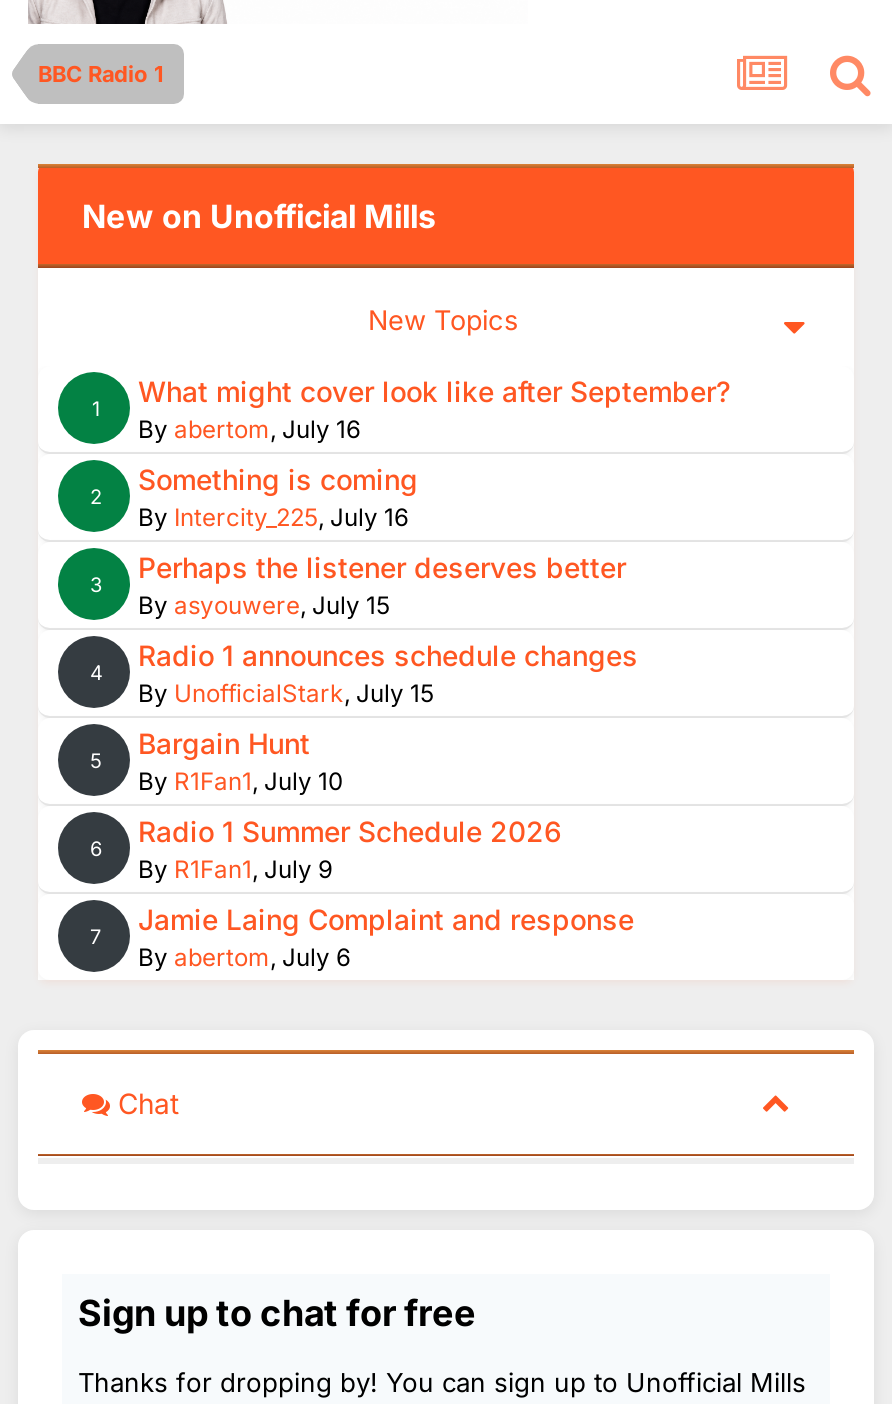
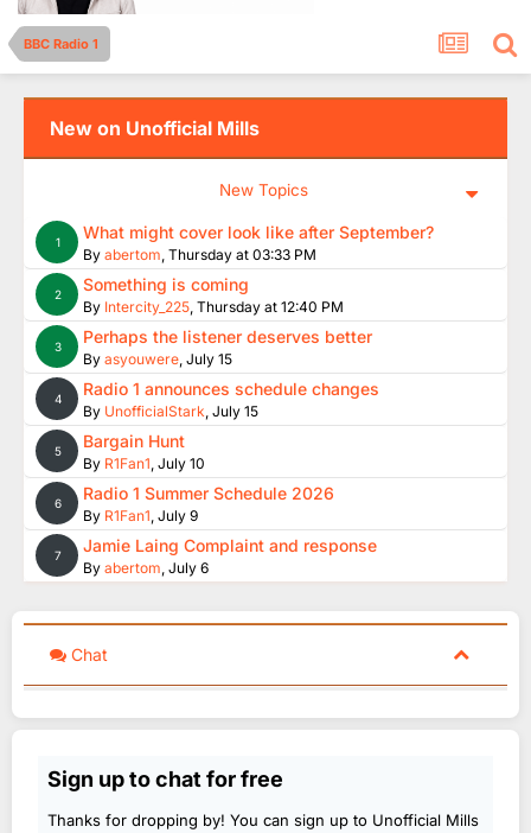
[138,414,360,444] By abertom, July 16 -> [83,246,316,263] By abertom, Thursday at 03:33 PM
[138,502,408,532] By Intercity_225, July 16 -> [83,298,344,316] By Intercity_225, Thursday at 12:40 PM

